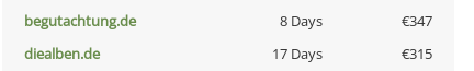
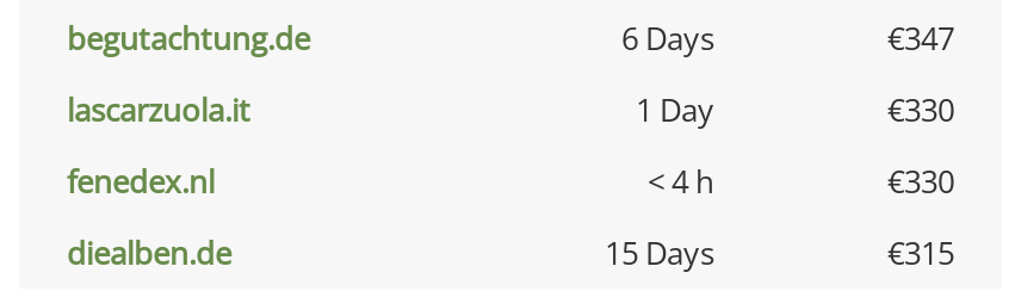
[279,11,322,31] 8 Days -> [621,17,714,60] 6 Days
none -> [67,88,954,203] lascarzuola.it | 1 Day | €330 | fenedex.nl | < 4 h | €330
[272,44,322,63] 17 Days -> [605,231,714,274] 15 Days

